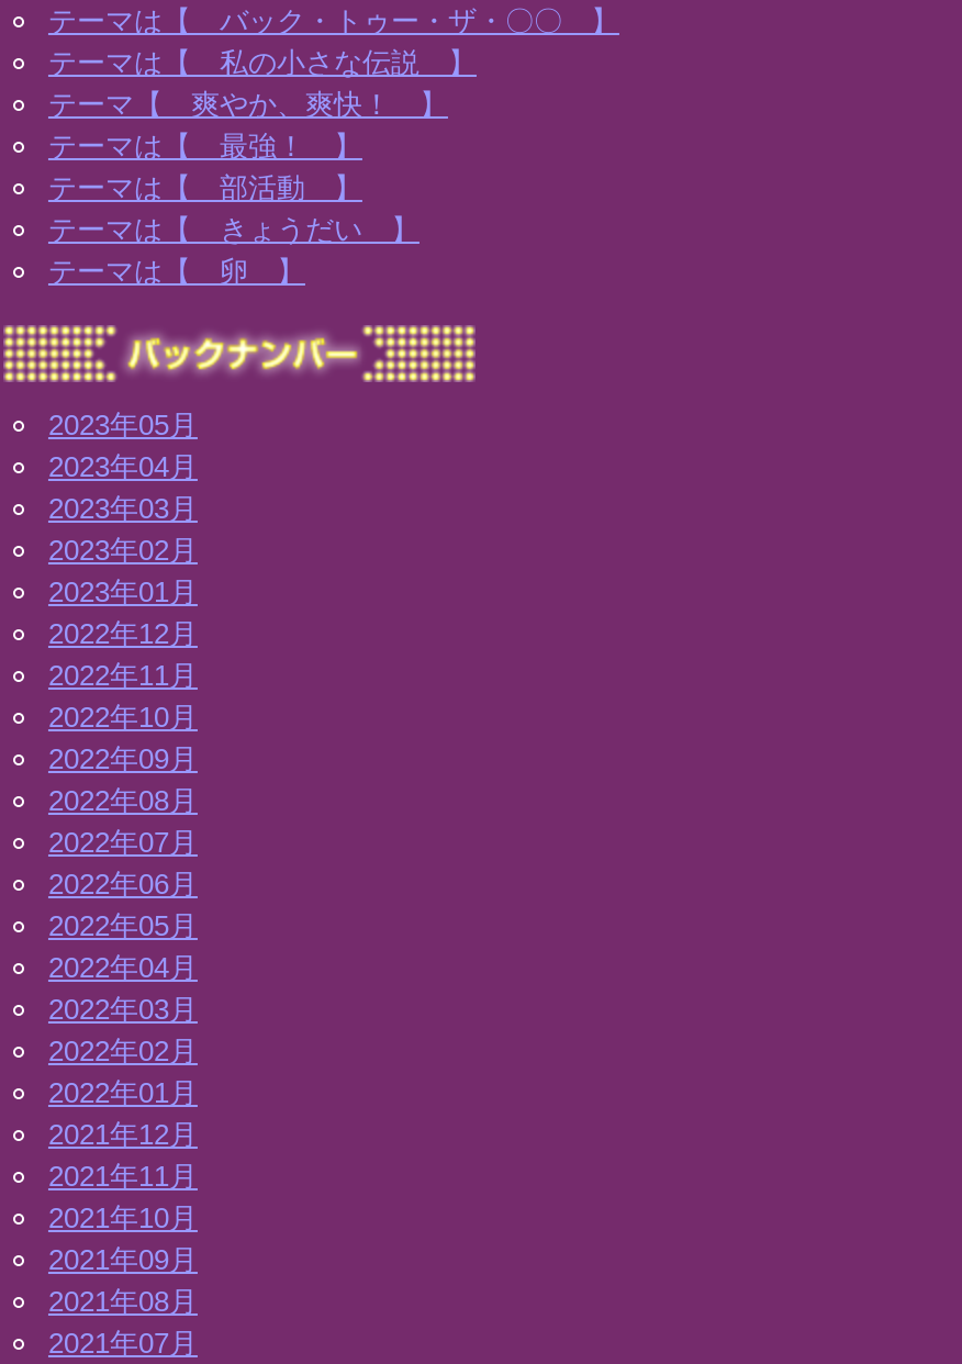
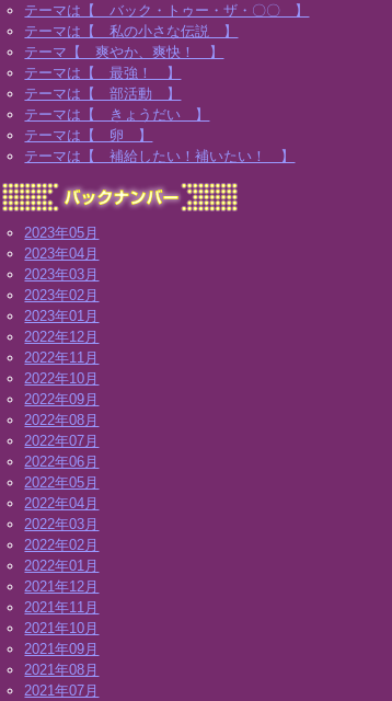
none -> [25,148,295,165] テーマは【 補給したい！補いたい！ 】

